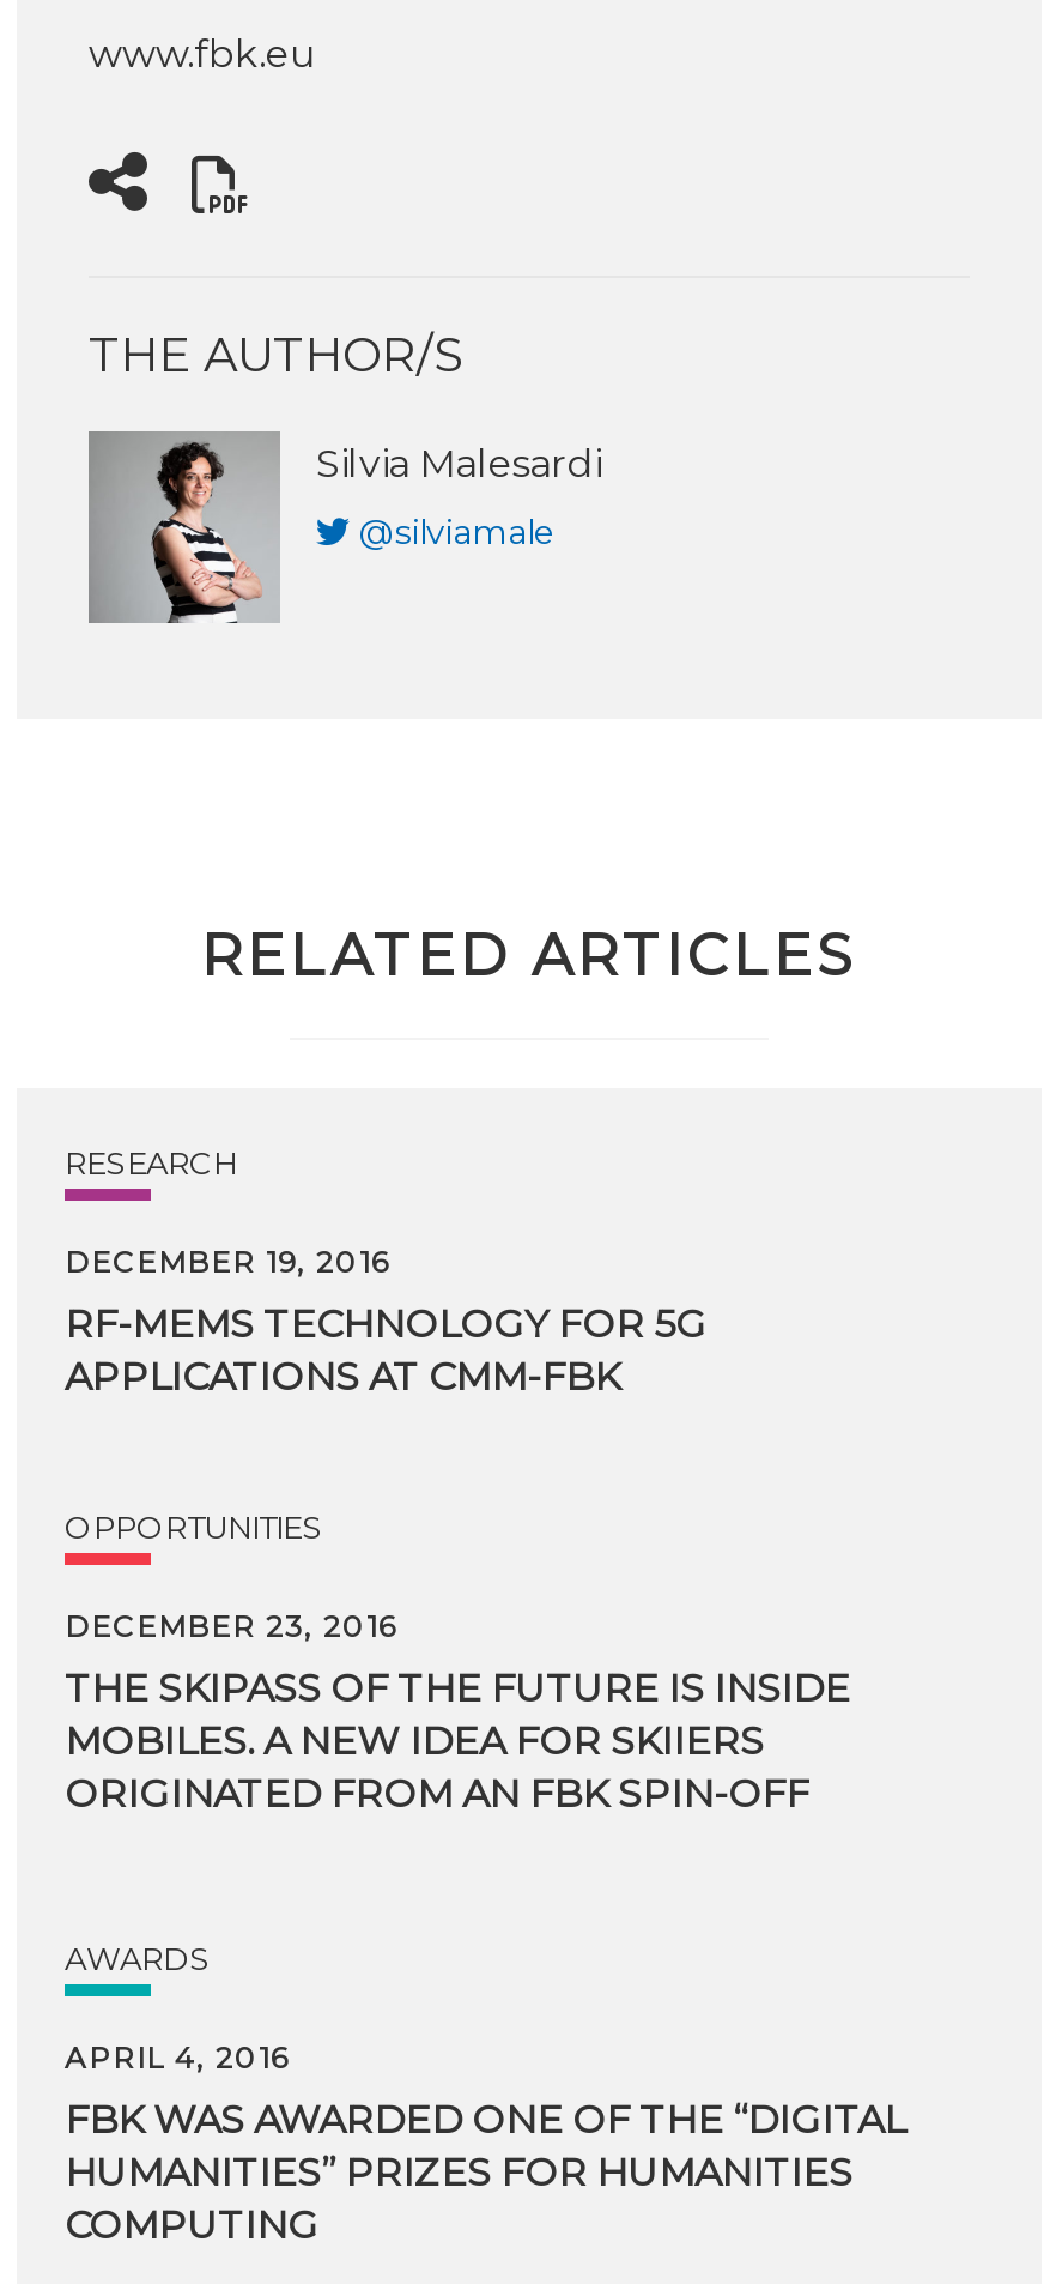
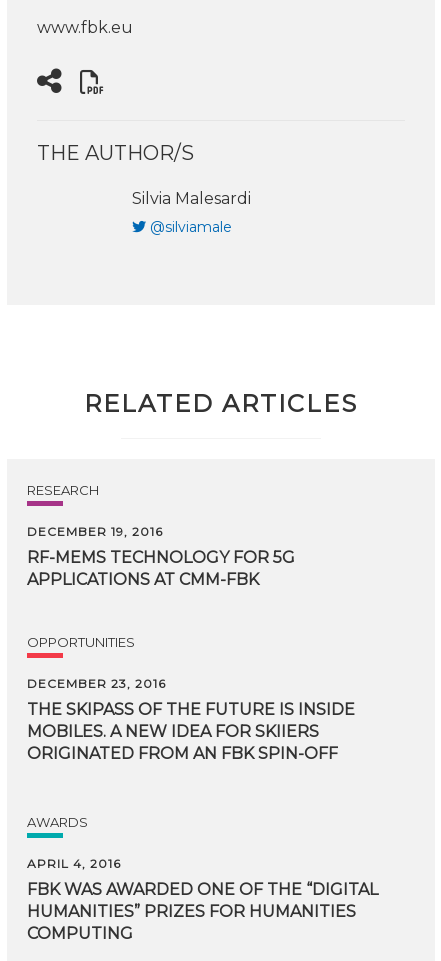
[86,429,283,626] [image] -> none

